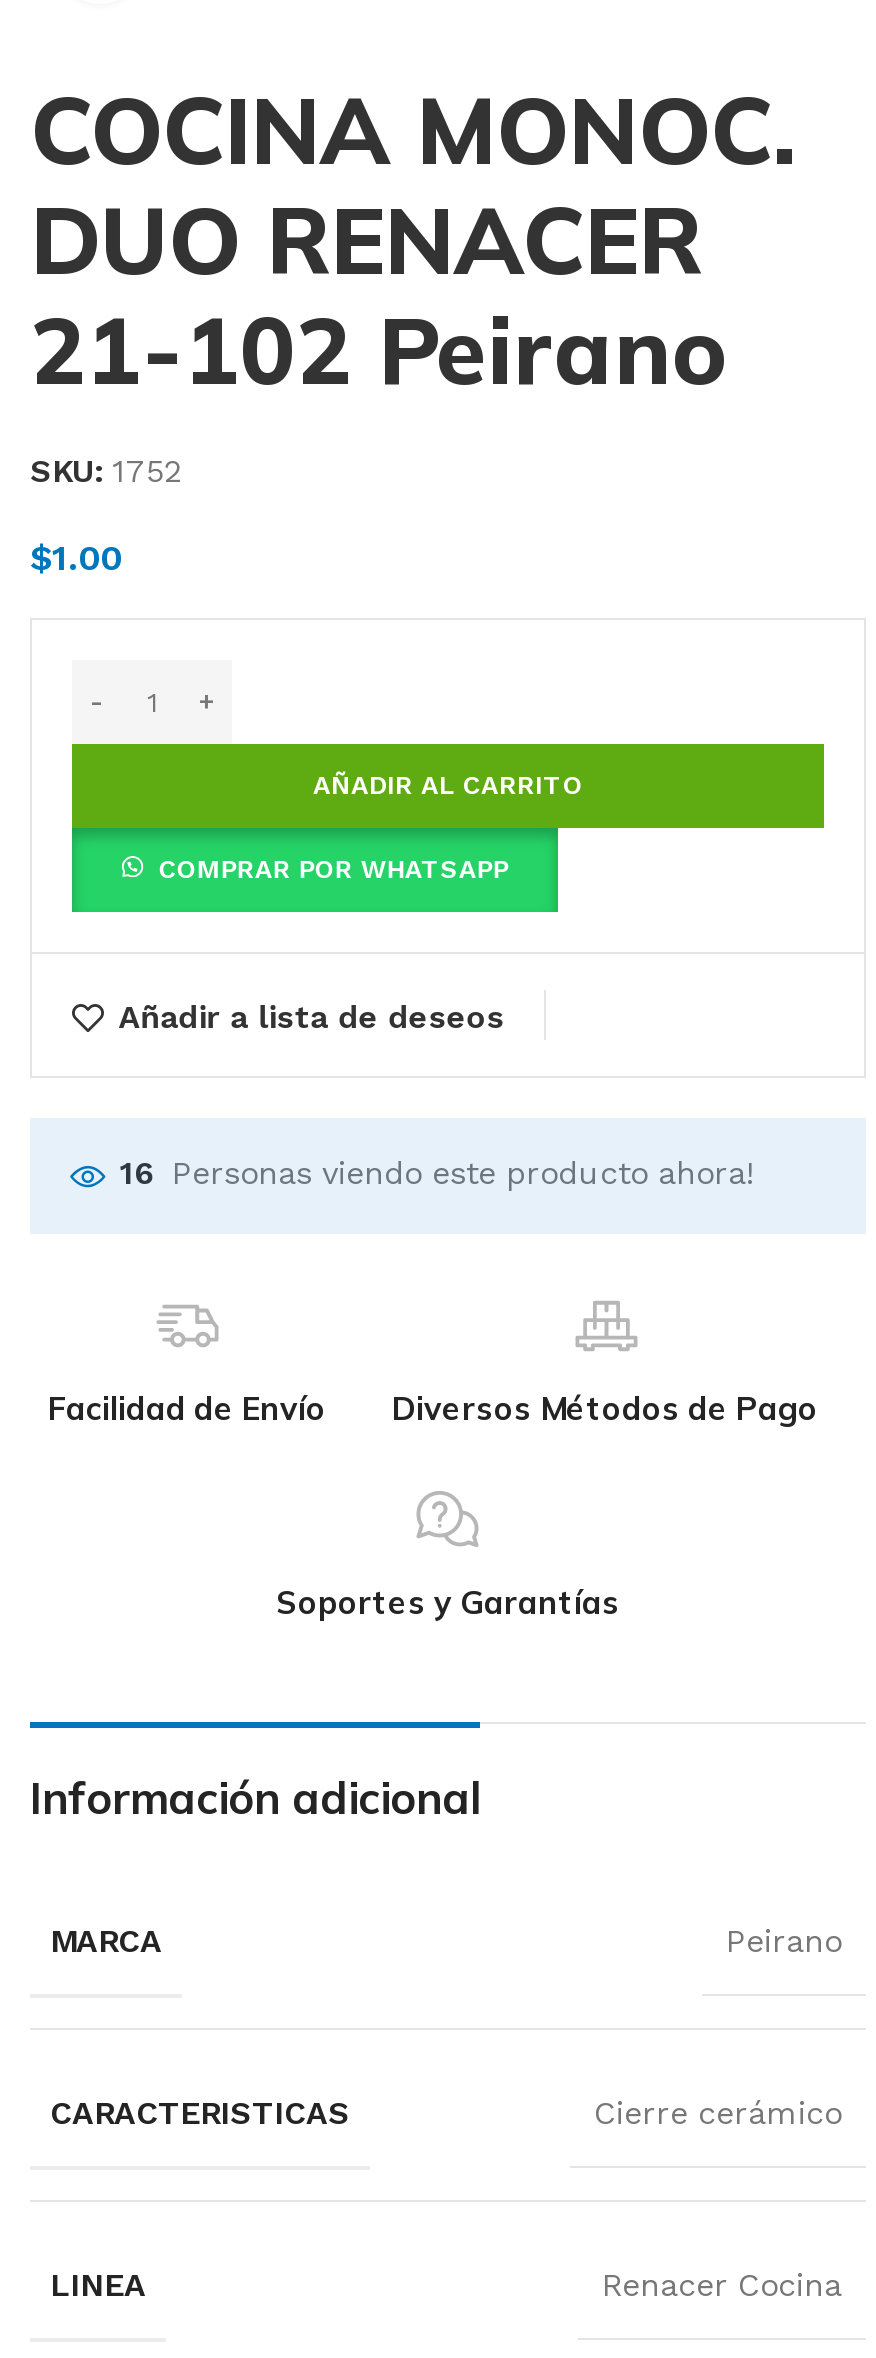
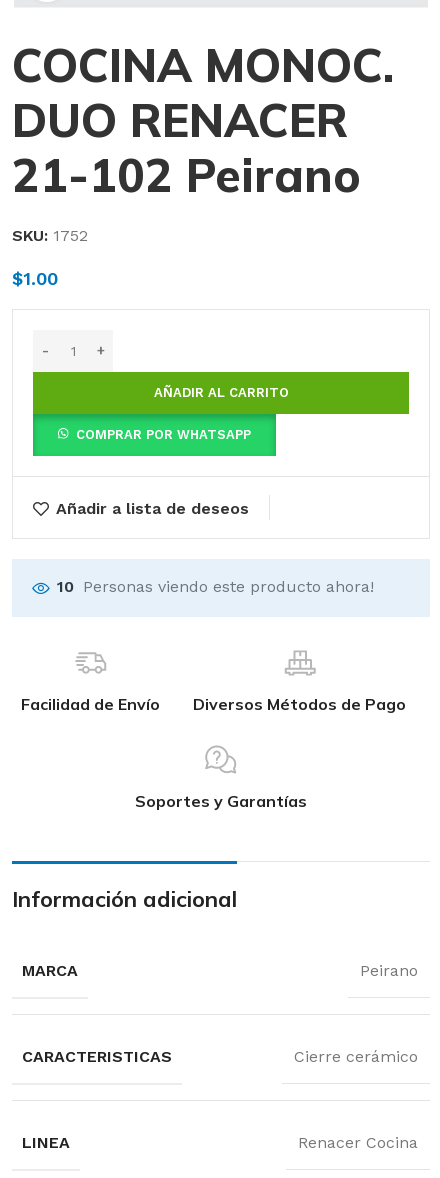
[120,1154,754,1192] 16 Personas viendo este producto ahora! -> [57,577,374,596] 10 Personas viendo este producto ahora!

